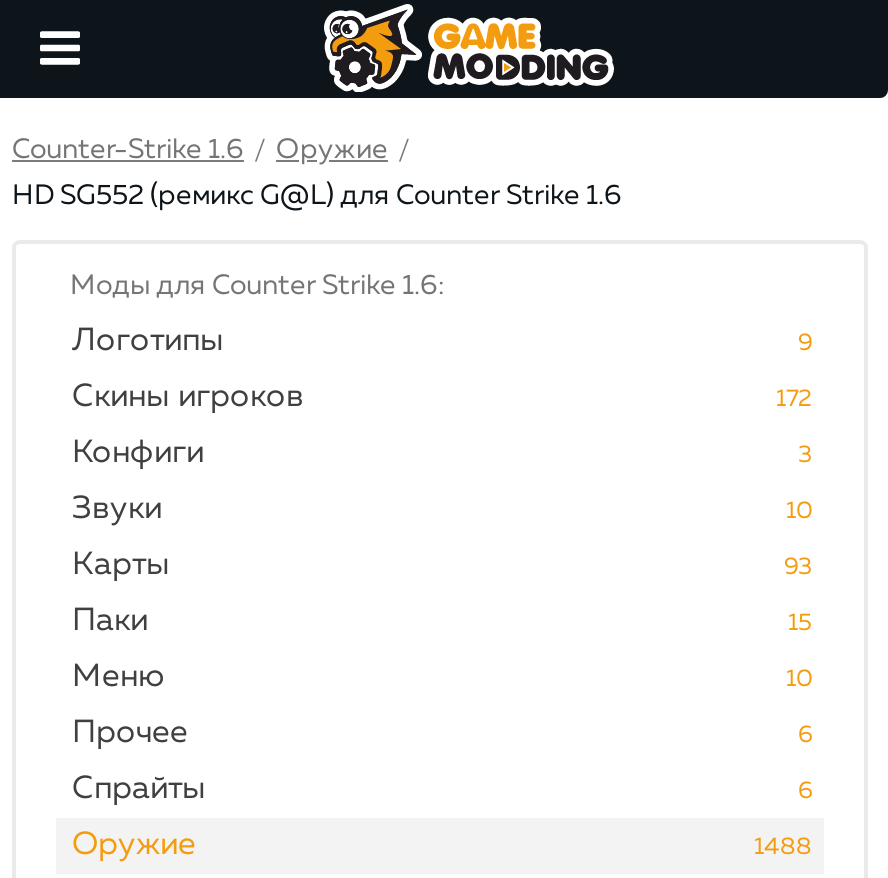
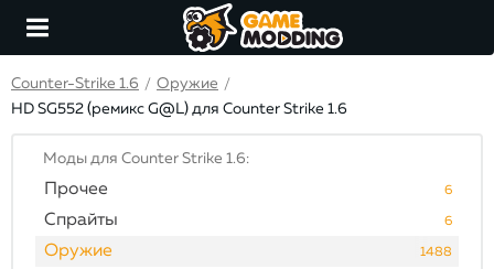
[72,326,812,694] Логотипы | 9 | Скины игроков | 172 | Конфиги | 3 | Звуки | 10 | Карты | 93 | Паки | 15 | Меню | 10 -> none

